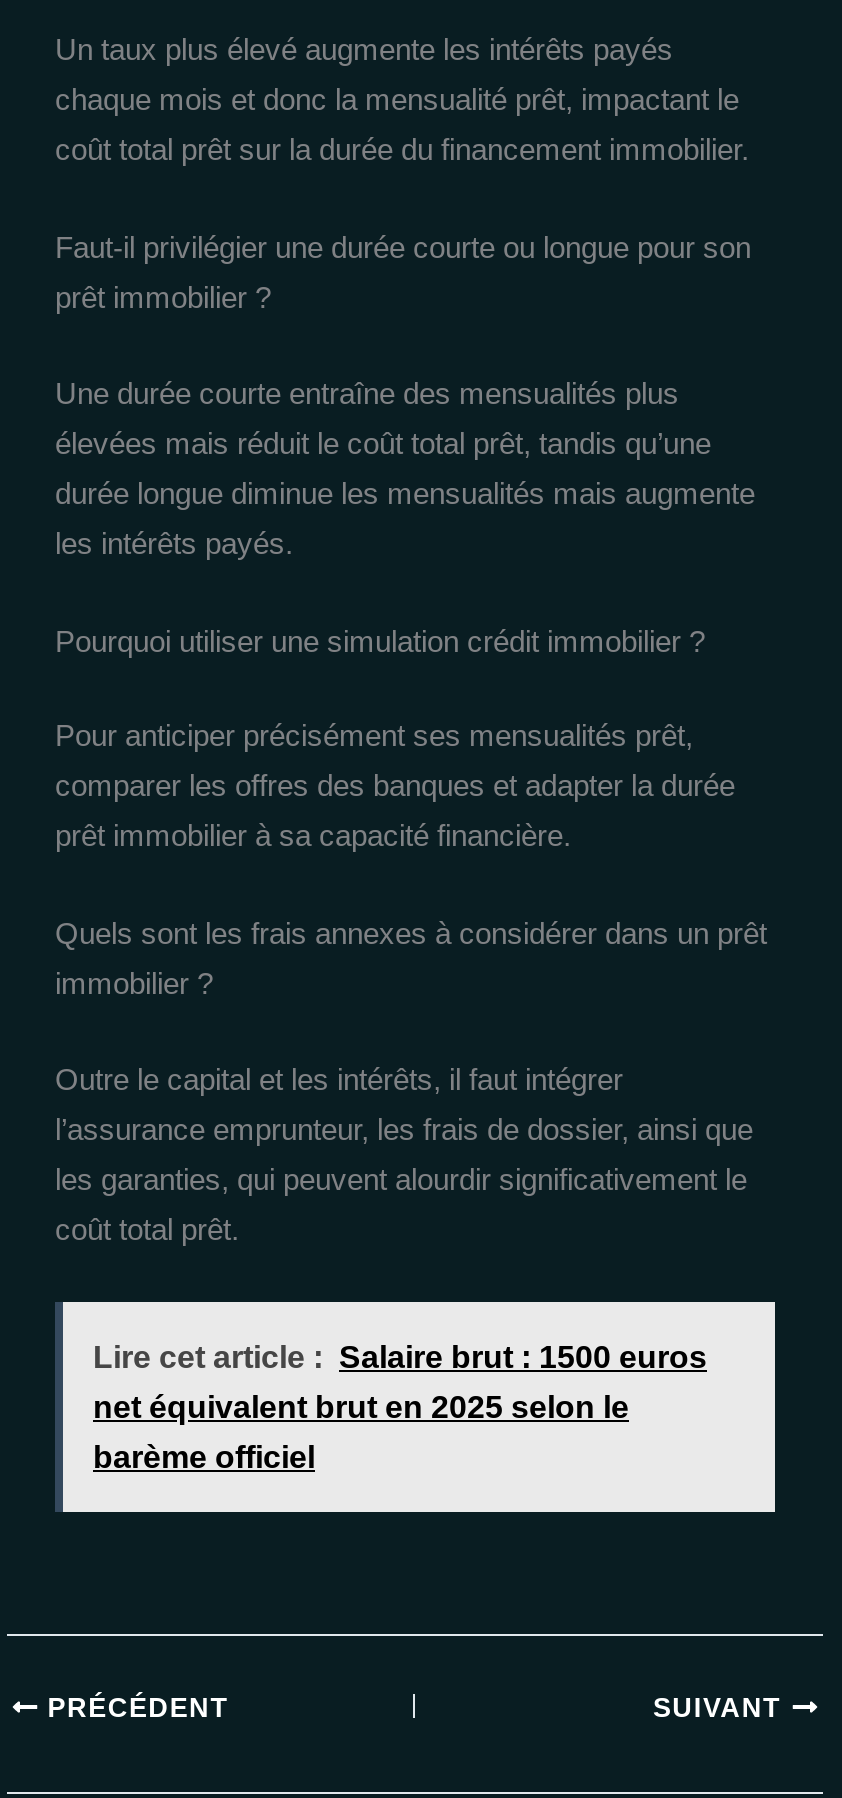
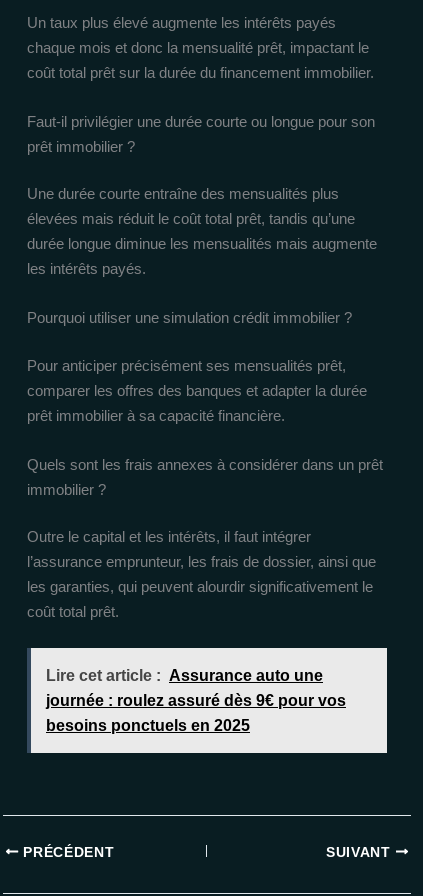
[93,1339,707,1373] Lire cet article : Salaire brut : 1500 euros -> [46,667,323,684] Lire cet article : Assurance auto une
[93,1389,629,1423] net équivalent brut en 2025 selon le -> [46,692,346,709] journée : roulez assuré dès 9€ pour vos
[93,1439,315,1473] barème officiel -> [46,717,250,734] besoins ponctuels en 2025

